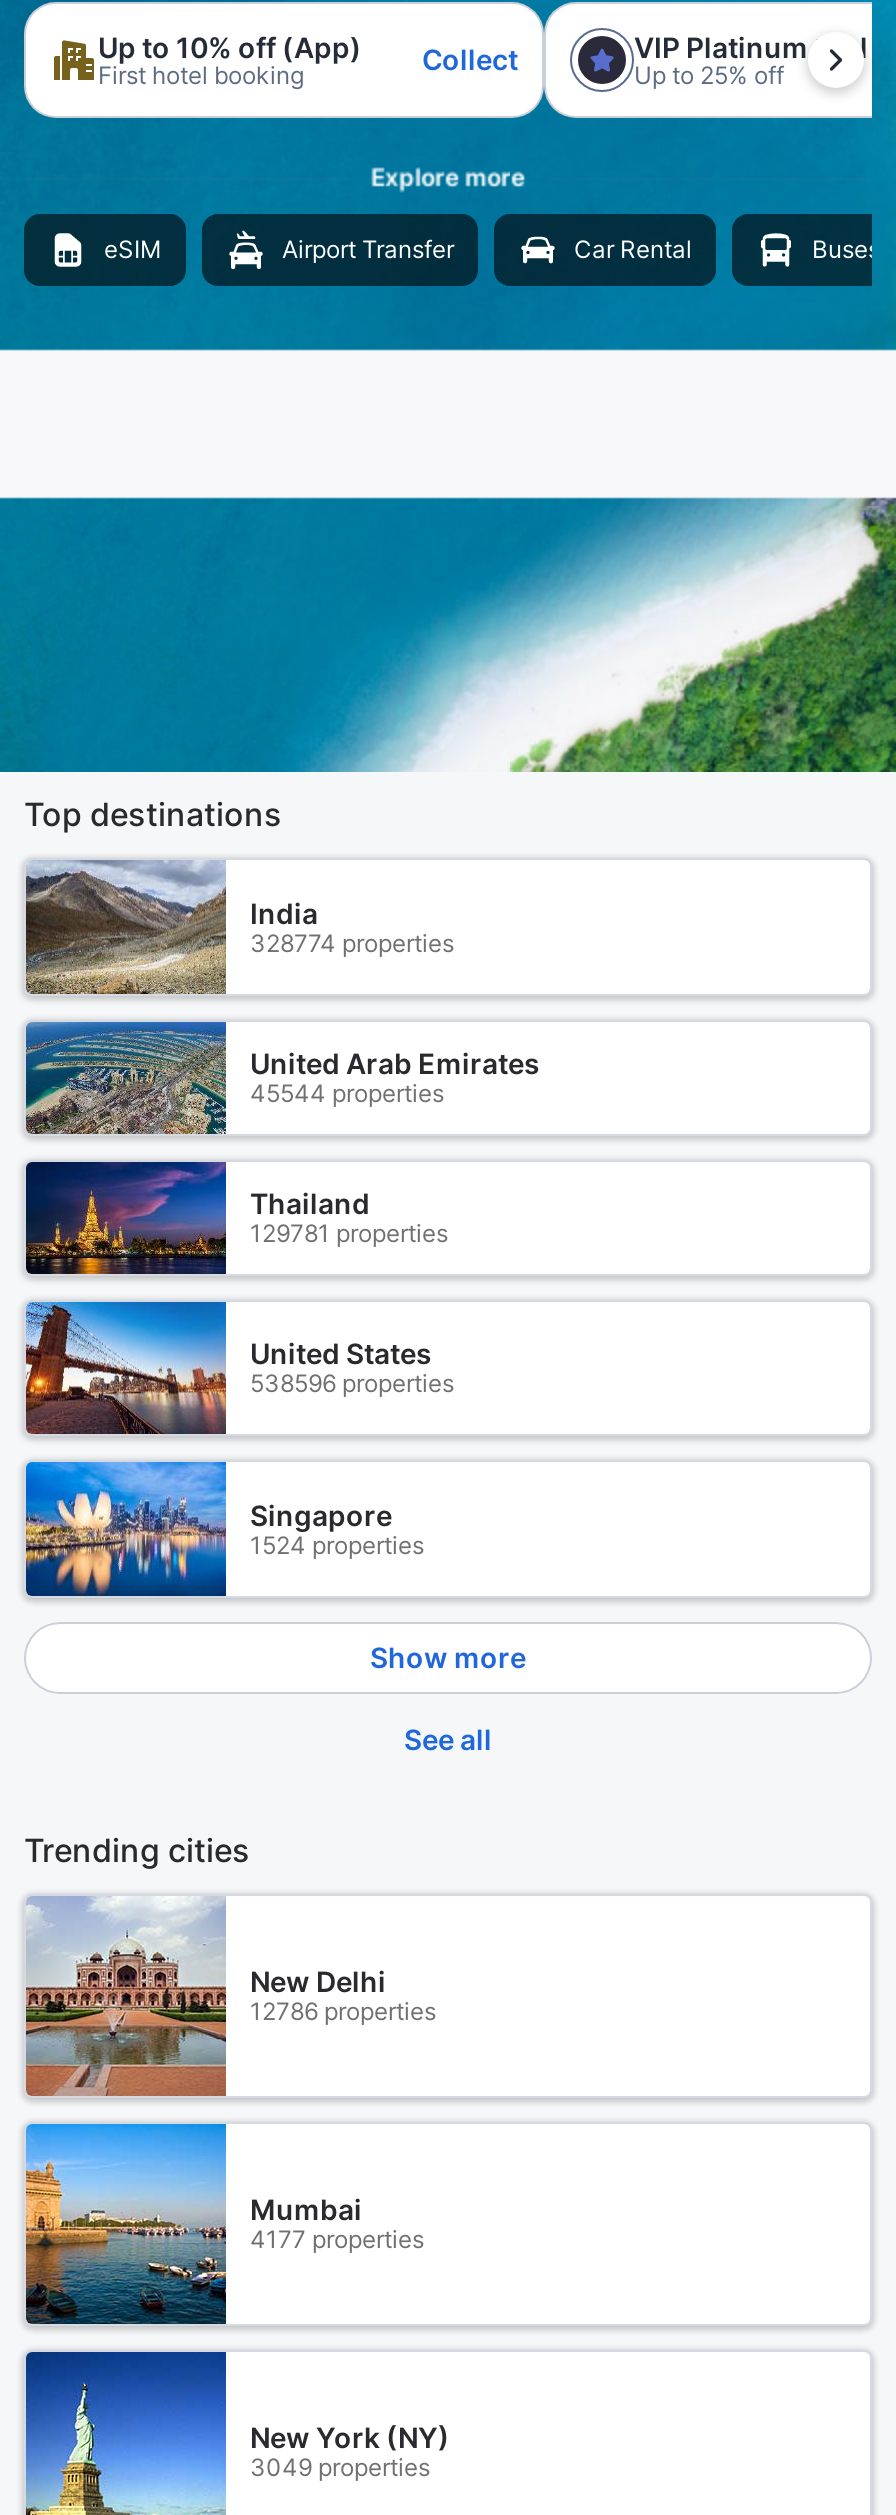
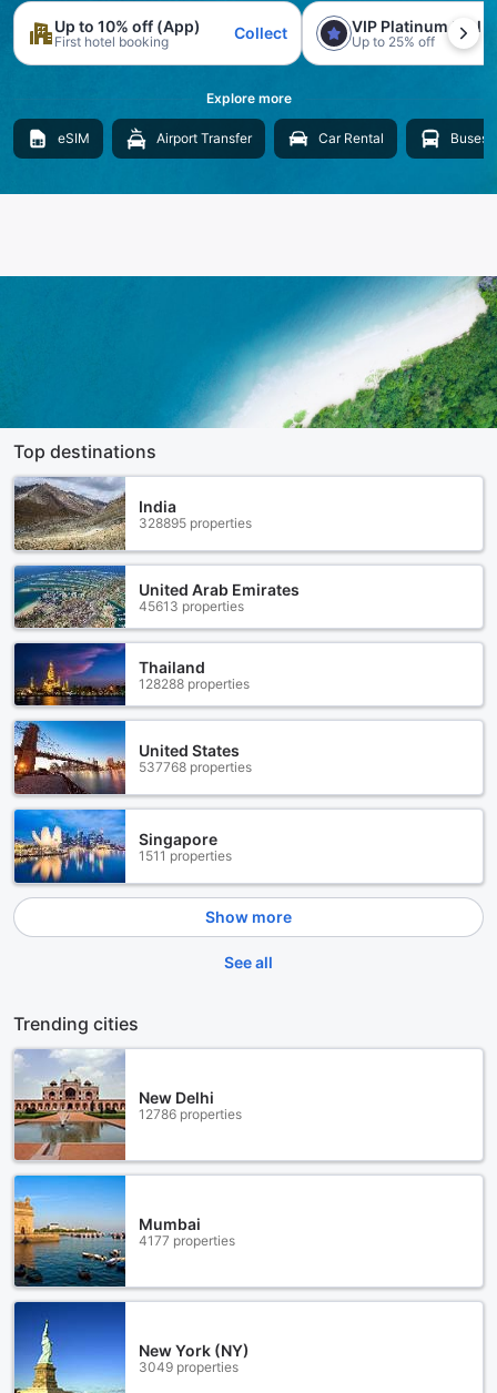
[250,928,454,958] 328774 properties -> [139,514,252,531] 328895 properties
[250,1078,444,1108] 45544 properties -> [139,597,244,614] 45613 properties
[250,1218,448,1248] 129781 properties -> [139,675,250,692] 128288 properties
[250,1368,454,1398] 538596 properties -> [139,758,252,775] 537768 properties
[250,1530,424,1560] 1524 properties -> [139,847,232,863] 1511 properties

